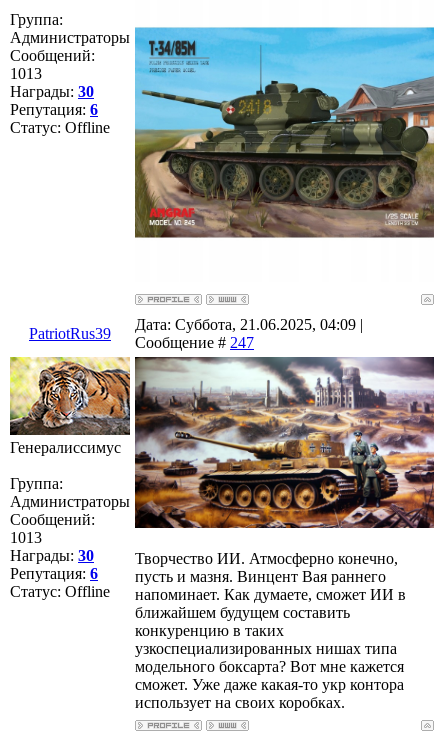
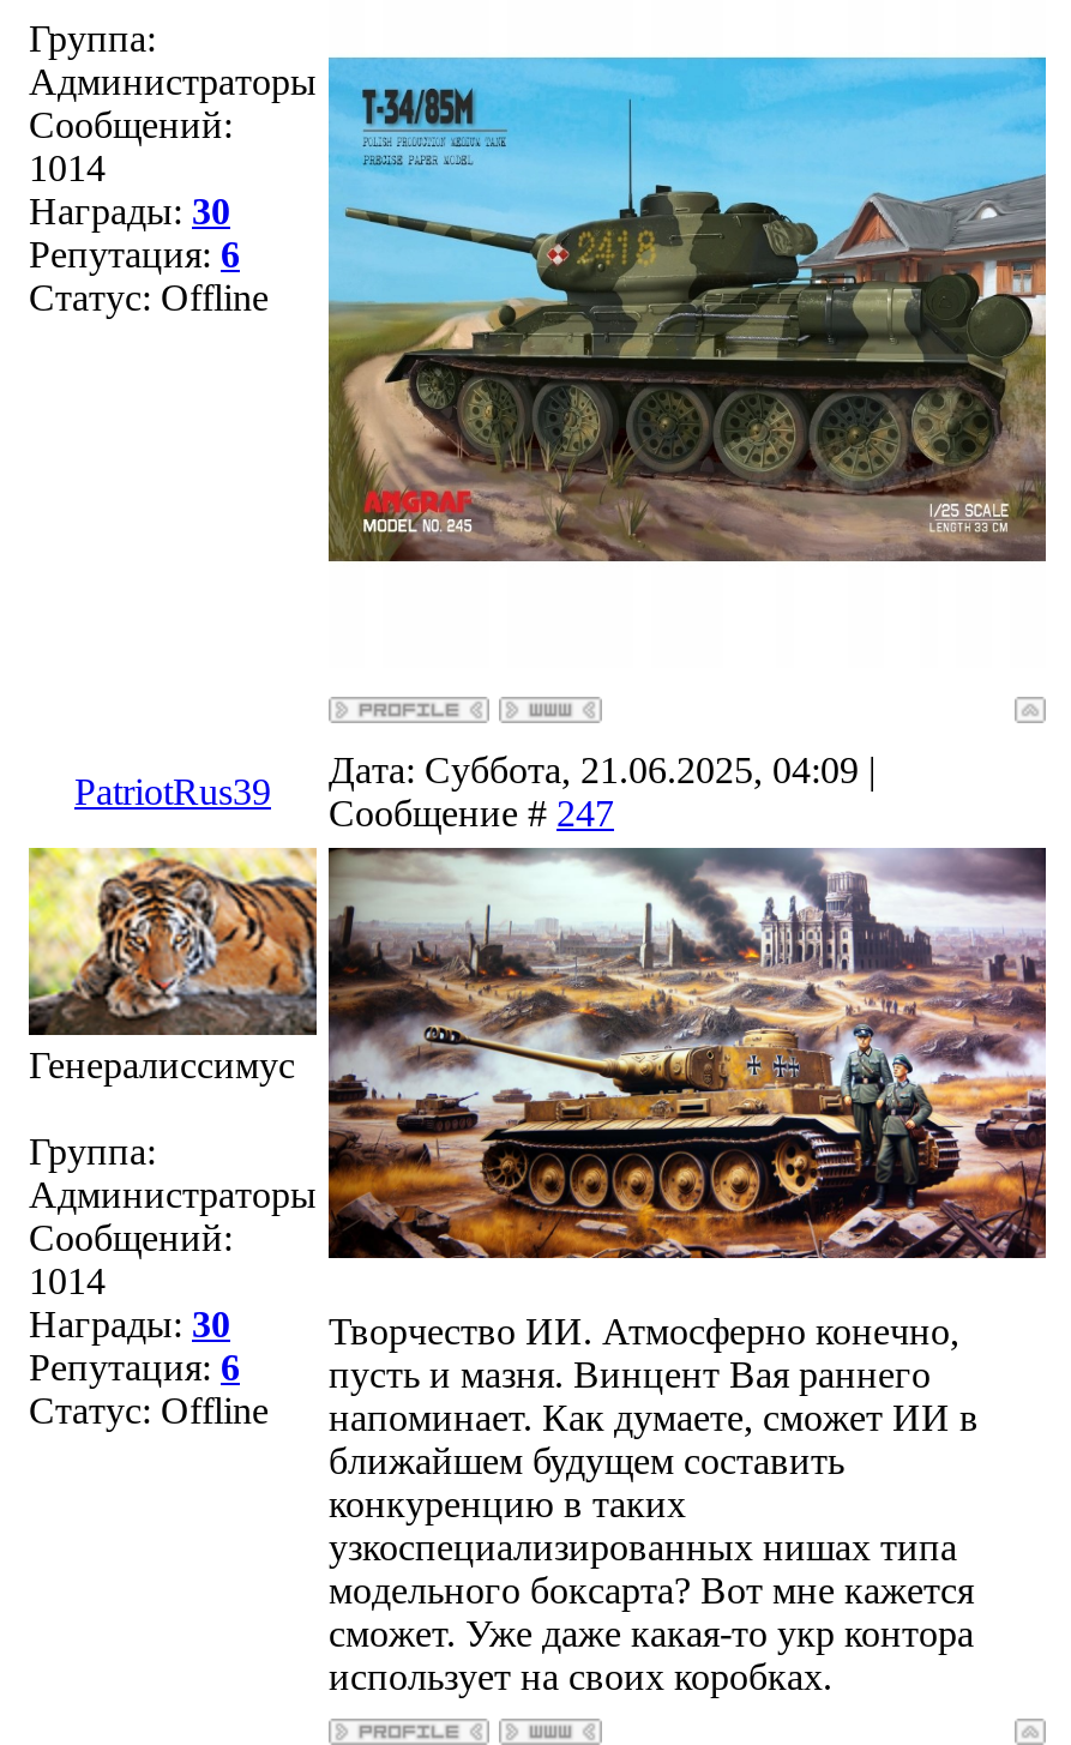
[10,65,42,82] 1013 -> [29,148,106,188] 1014
[10,529,42,546] 1013 -> [29,1260,106,1301] 1014

